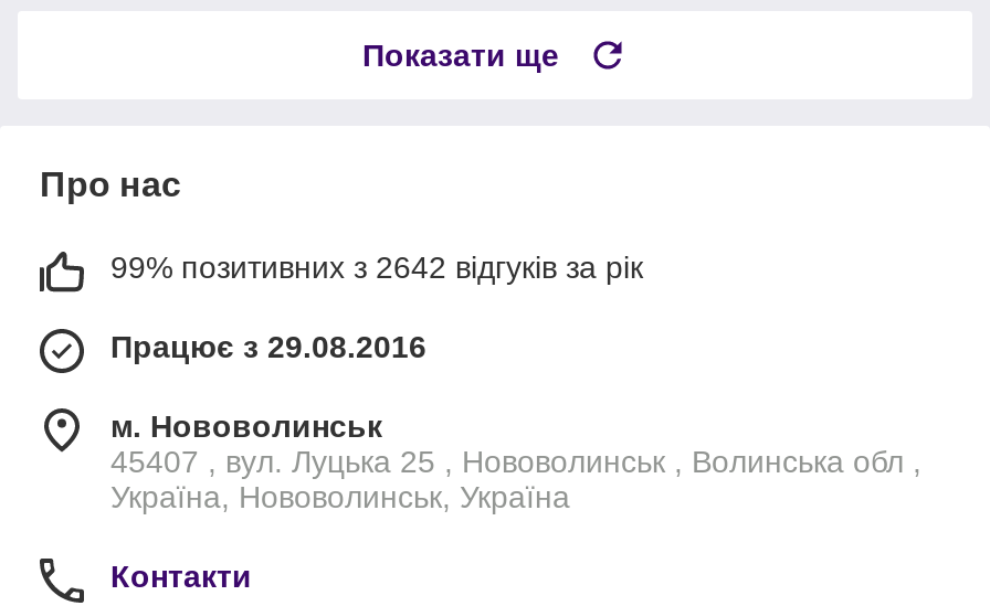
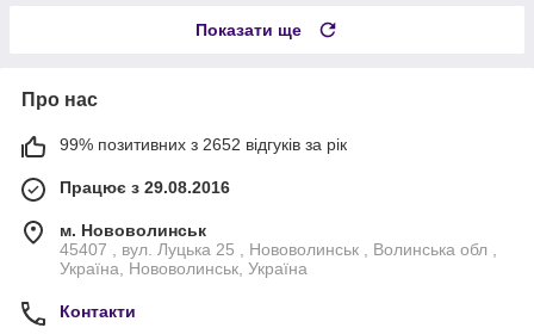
[110,251,643,286] 99% позитивних з 2642 відгуків за рік -> [60,135,347,154] 99% позитивних з 2652 відгуків за рік

